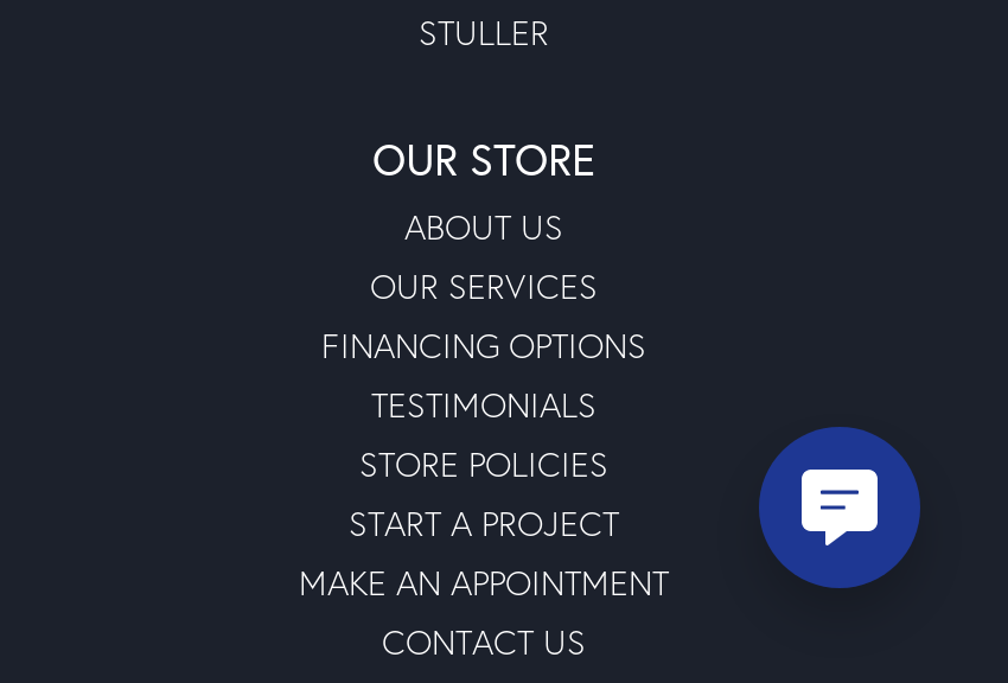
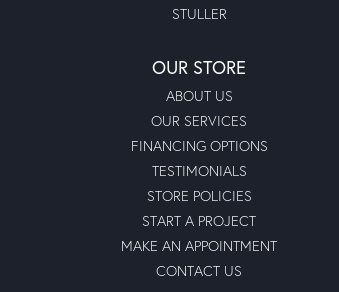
[757,425,923,591] [image] -> none

